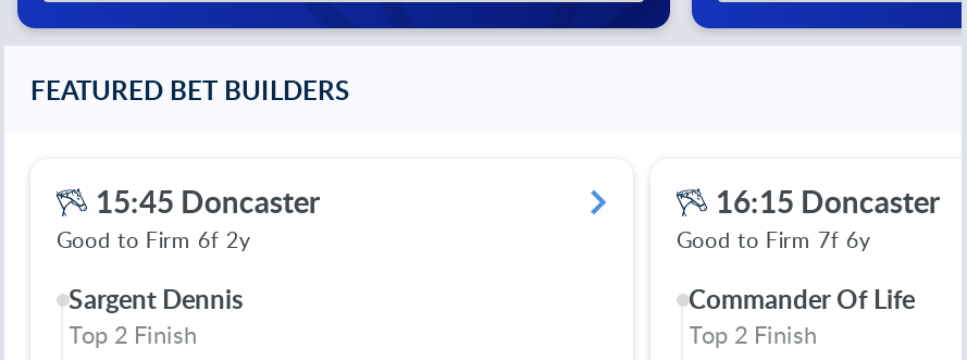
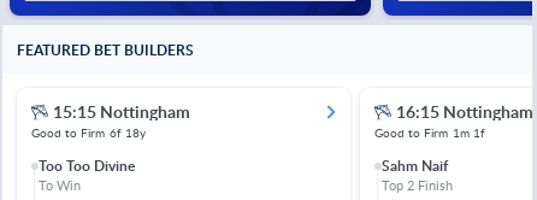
[57,181,320,255] 15:45 Doncaster | Good to Firm 6f 2y -> [31,100,190,141] 15:15 Nottingham | Good to Firm 6f 18y
[677,181,940,255] 16:15 Doncaster | Good to Firm 7f 6y -> [374,100,533,141] 16:15 Nottingham | Good to Firm 1m 1f
[69,281,243,351] Sargent Dennis | Top 2 Finish -> [38,156,134,194] Too Too Divine | To Win
[689,281,915,318] Commander Of Life -> [381,156,447,176] Sahm Naif

